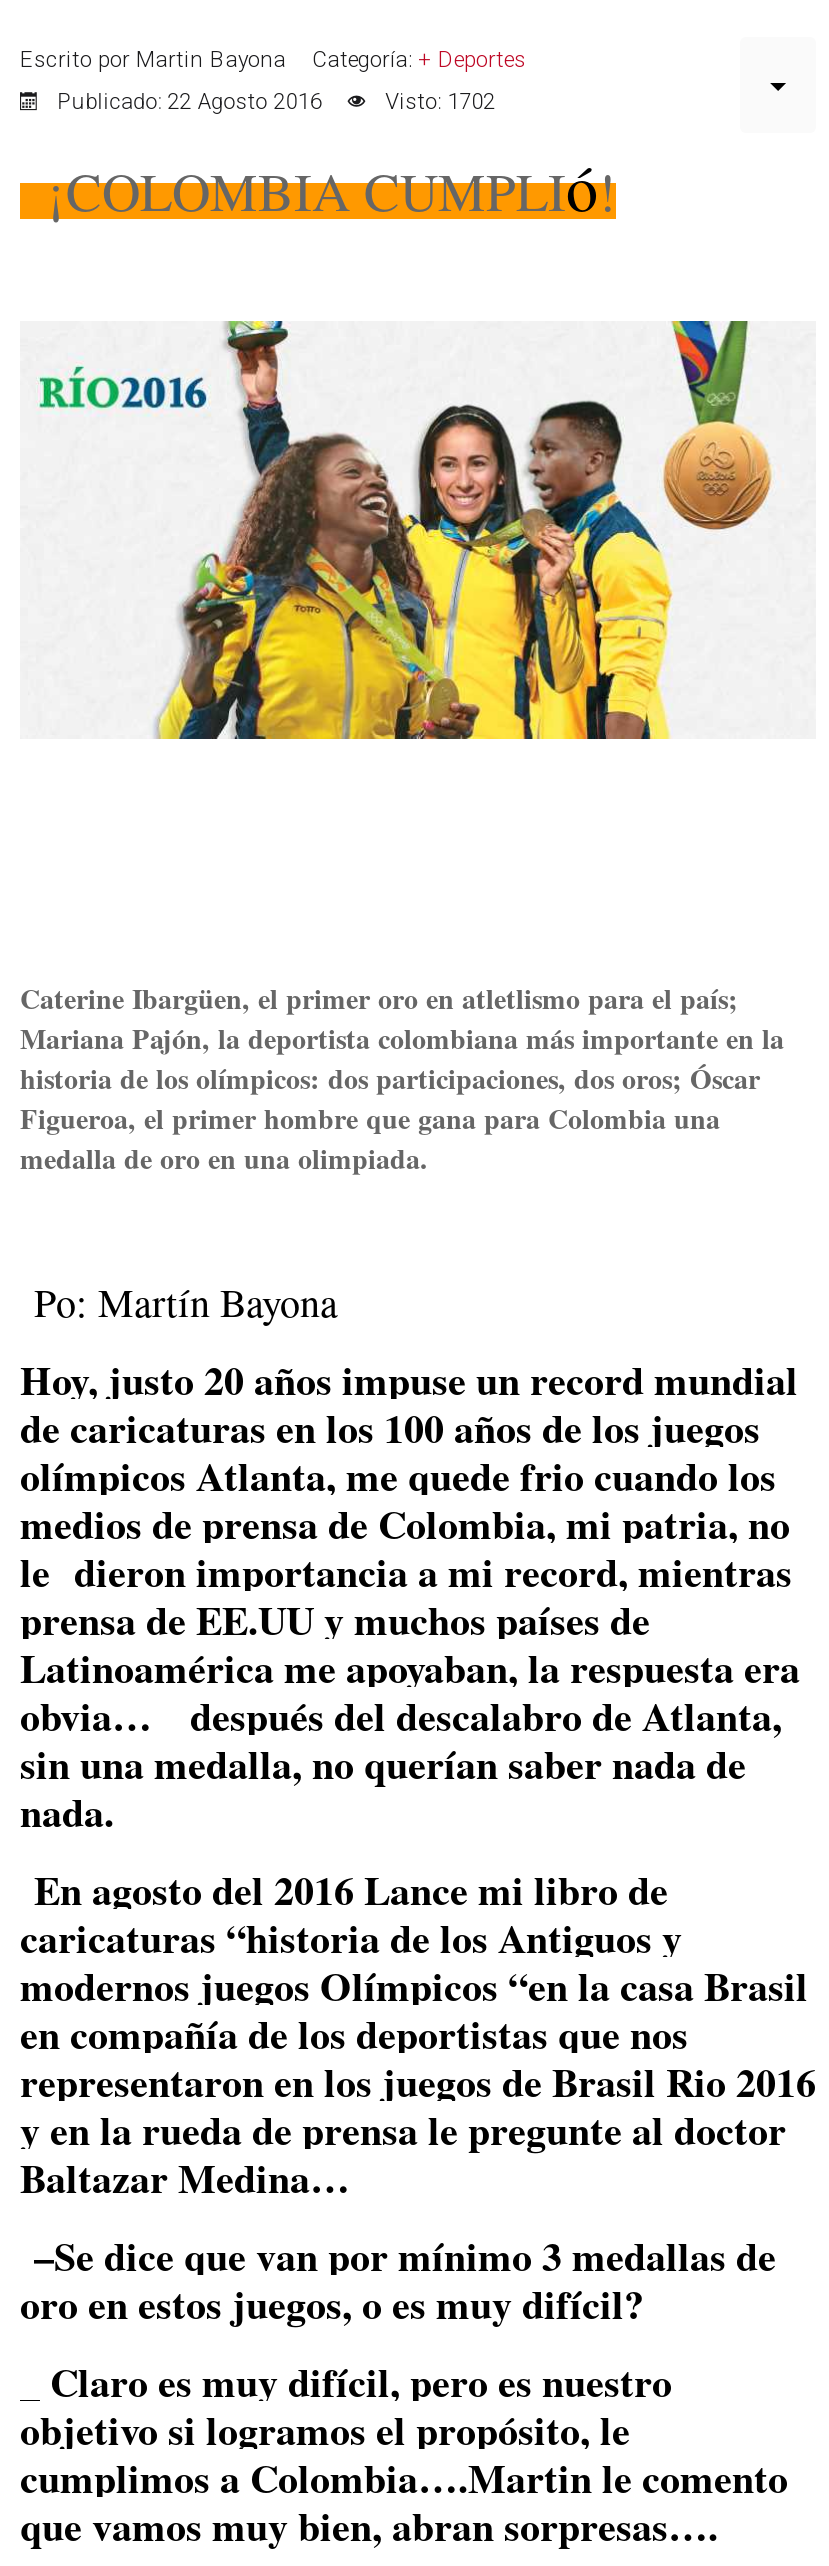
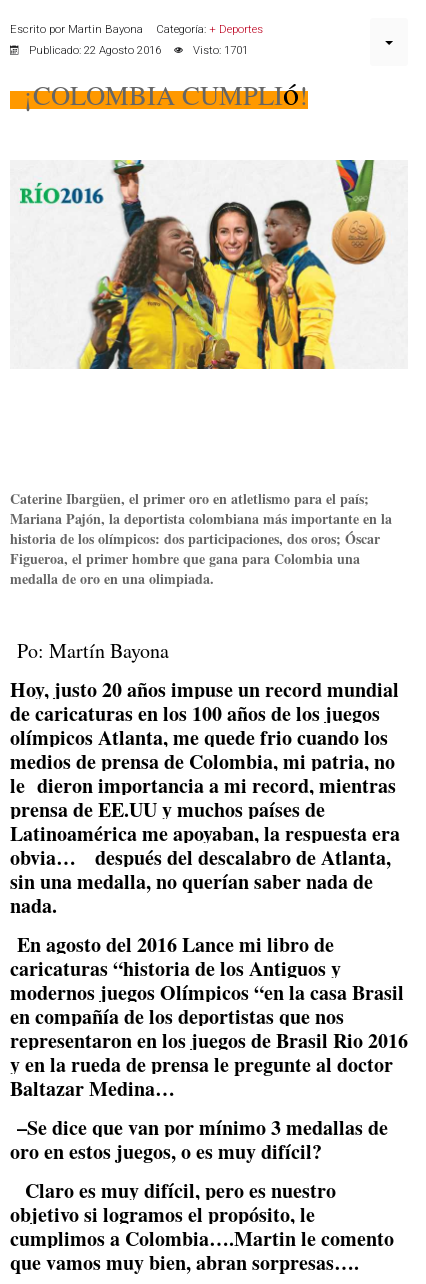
[385,89,495,115] Visto: 1702 -> [193,44,248,57] Visto: 1701

